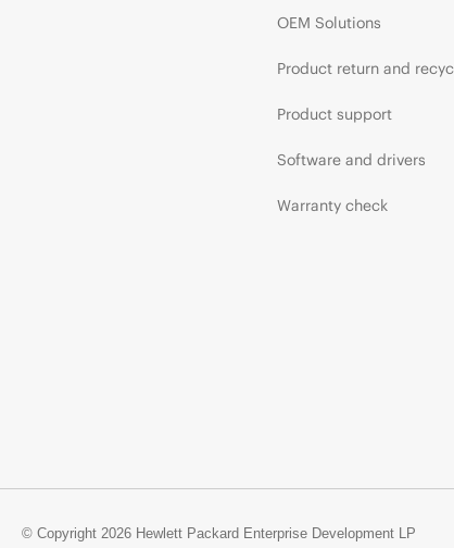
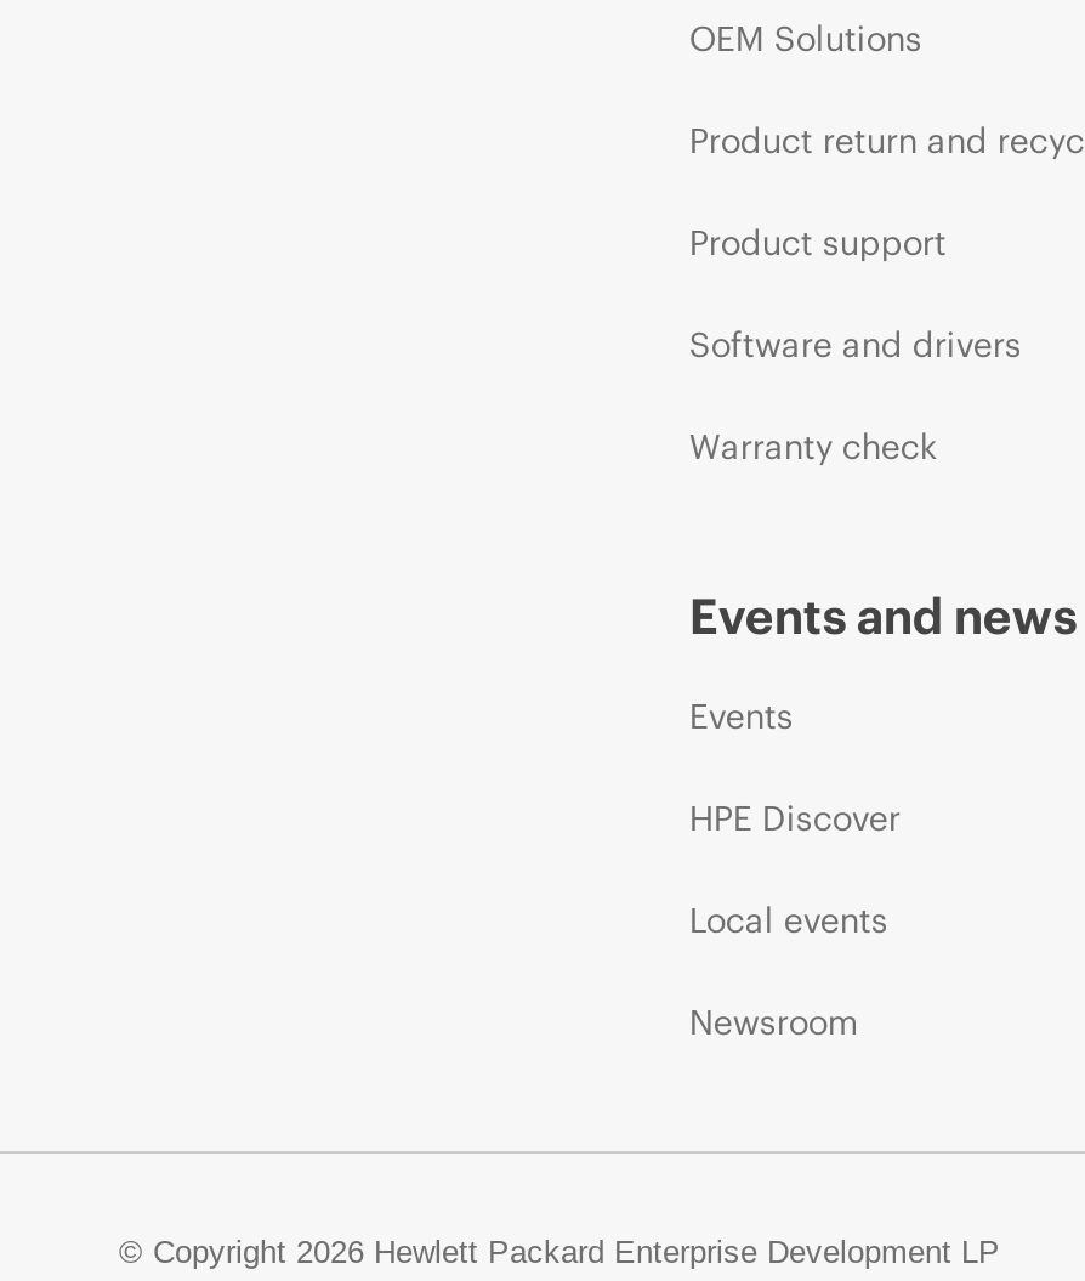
none -> [689,585,1077,1044] Events and news | Events | HPE Discover | Local events | Newsroom

